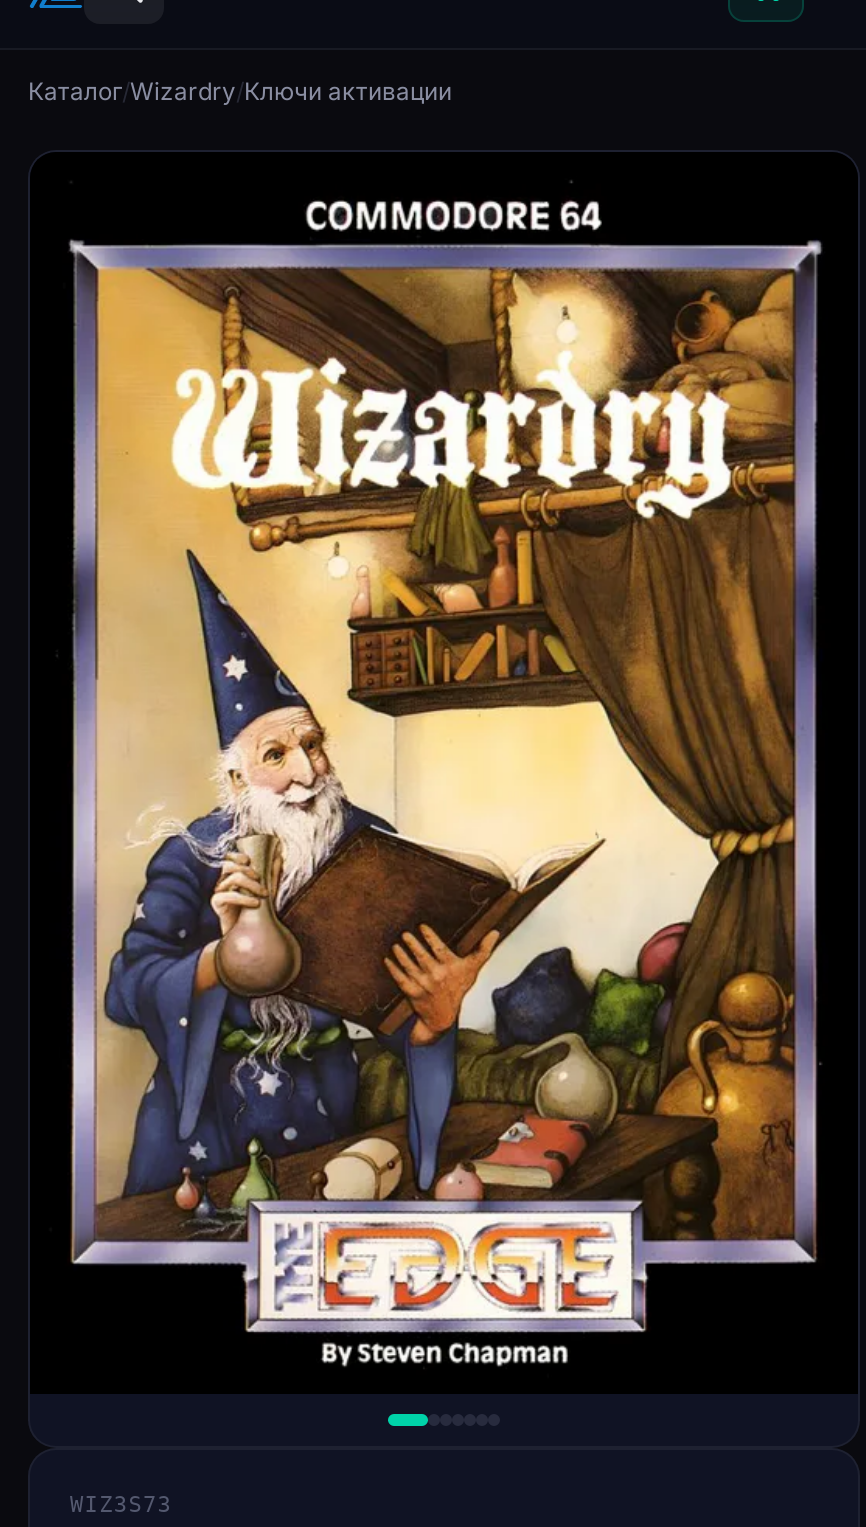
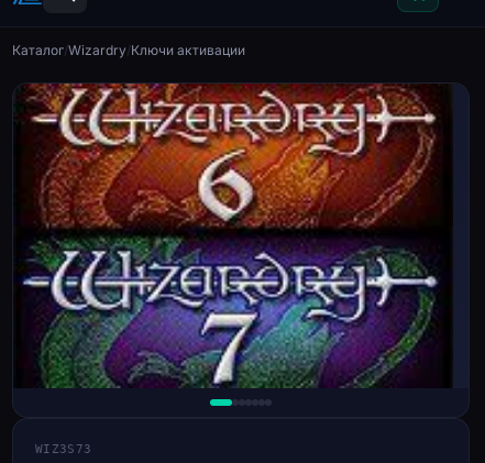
[44,152,856,1392] [image] -> [18,82,467,388] [image]

